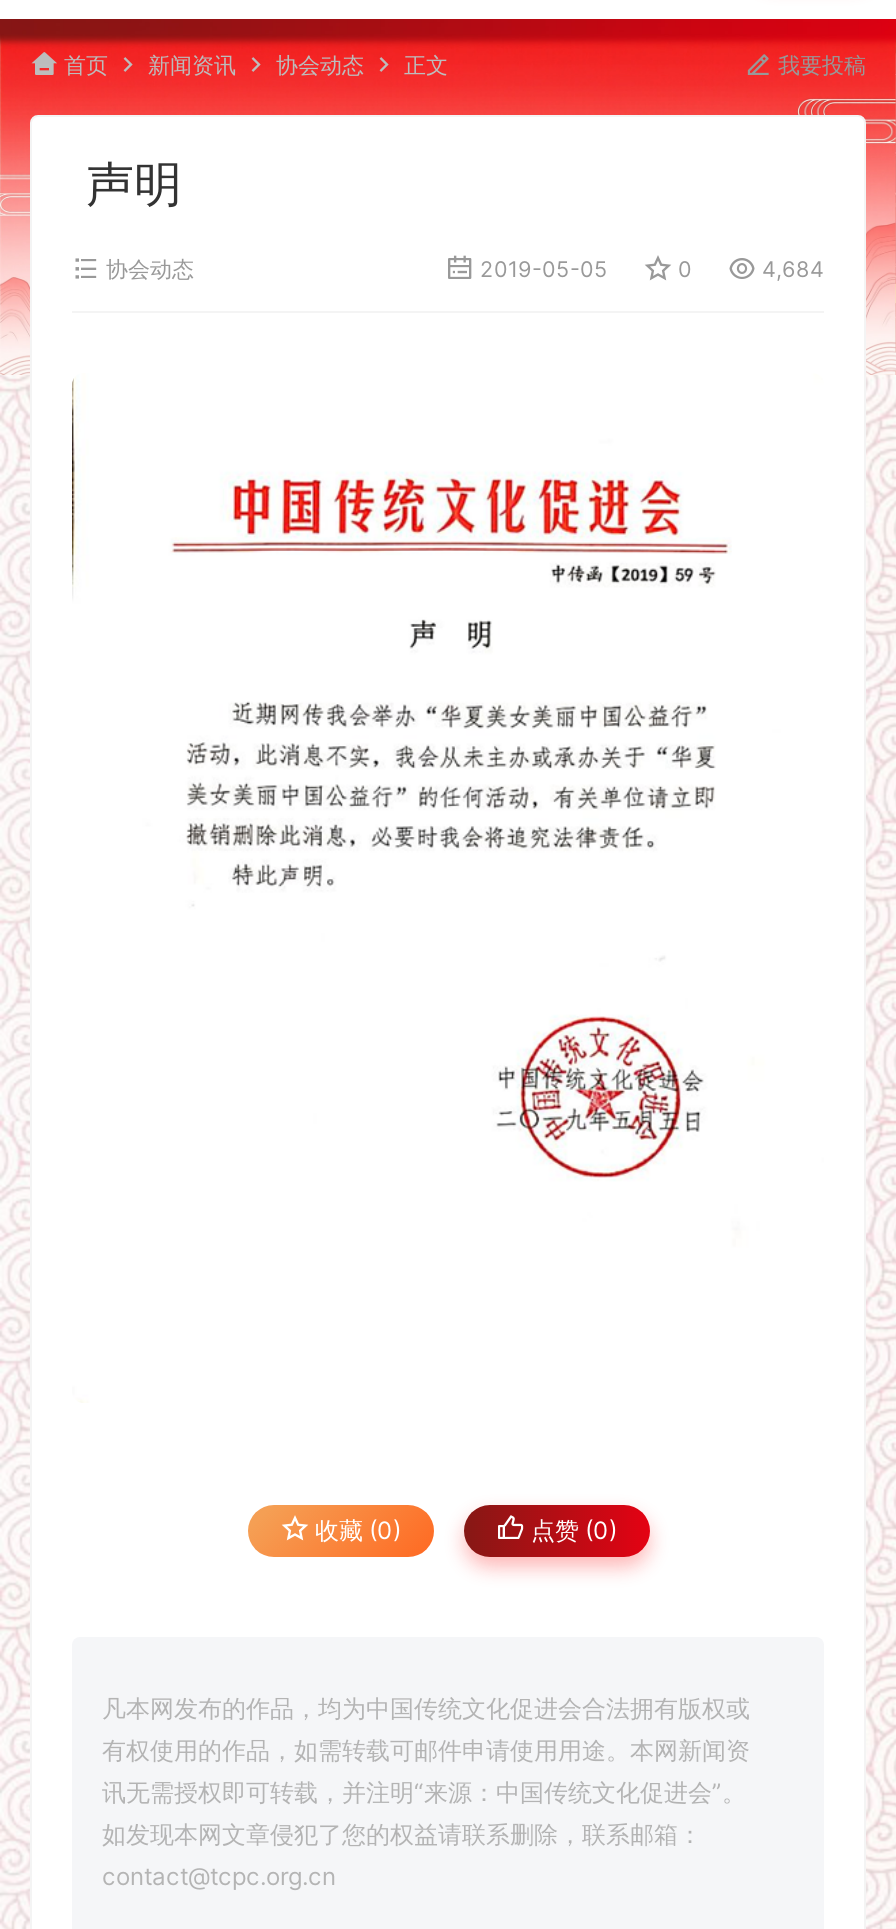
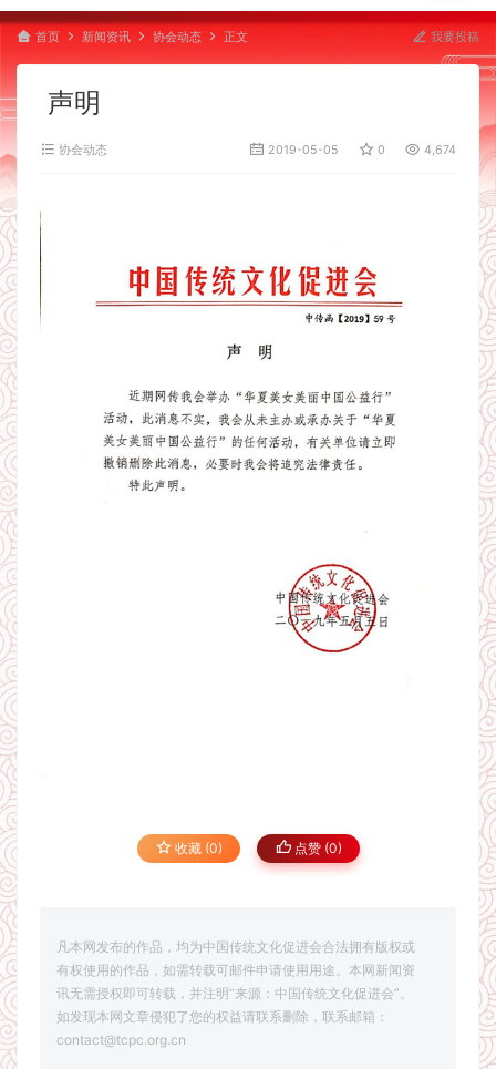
[756,257,824,283] 4,684 -> [421,143,456,157] 4,674

